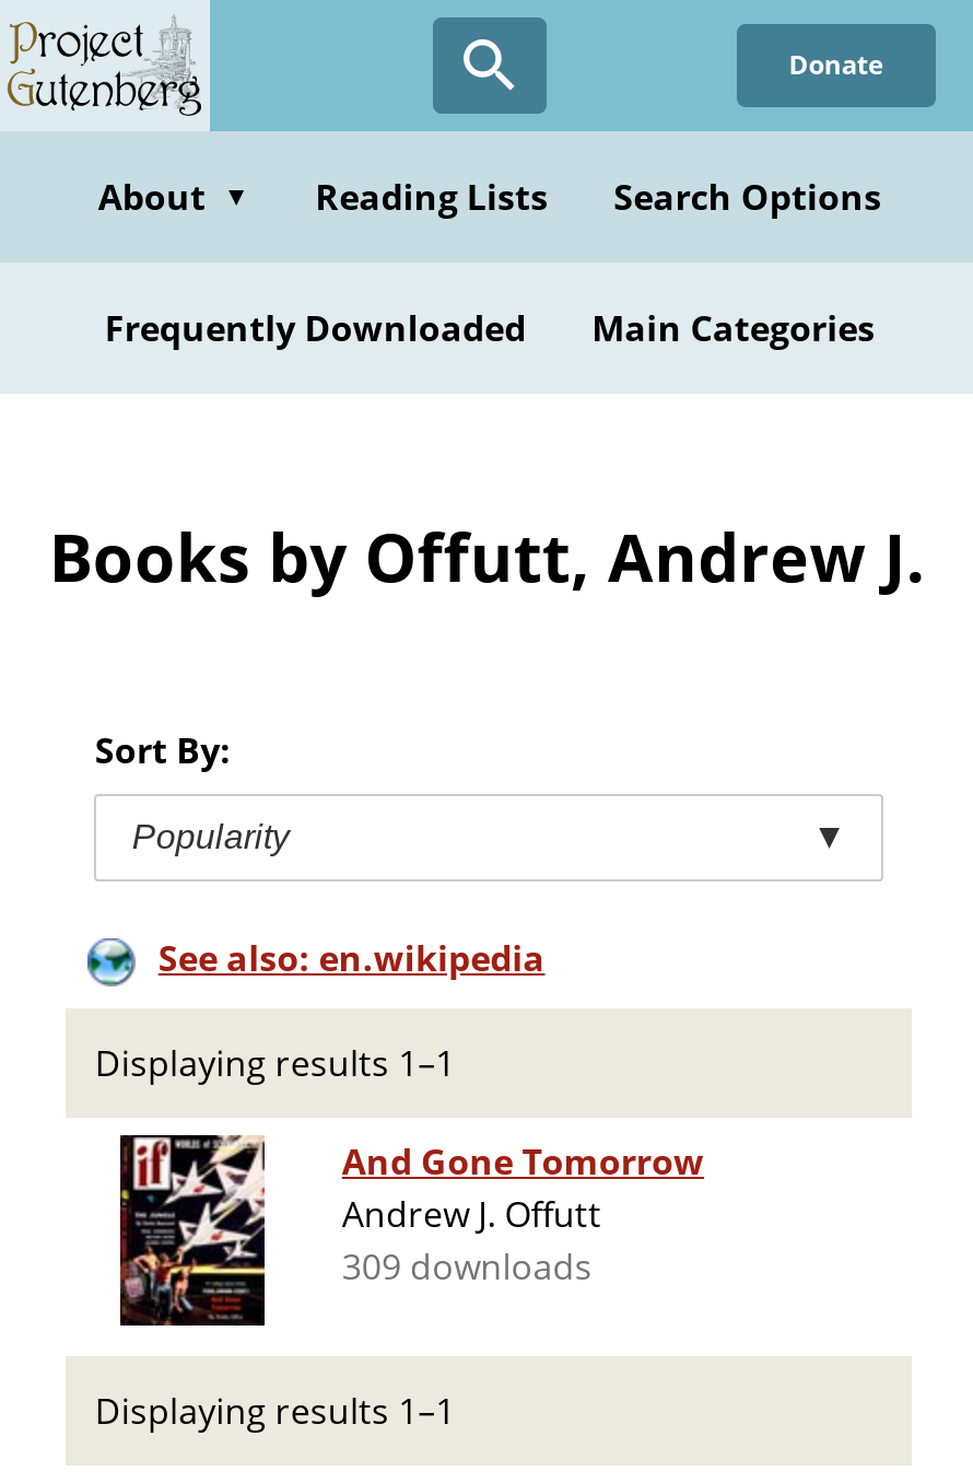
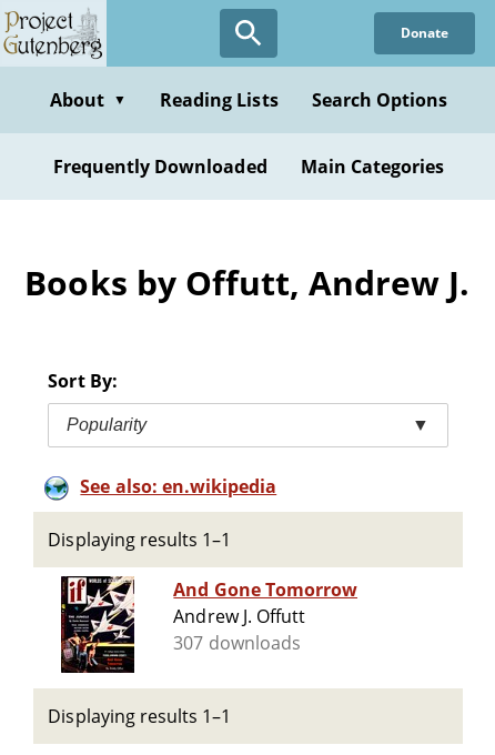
[342,1243,592,1291] 309 downloads -> [174,631,301,655] 307 downloads

